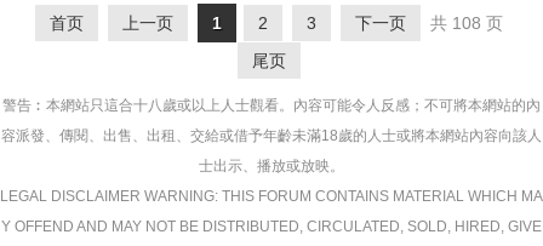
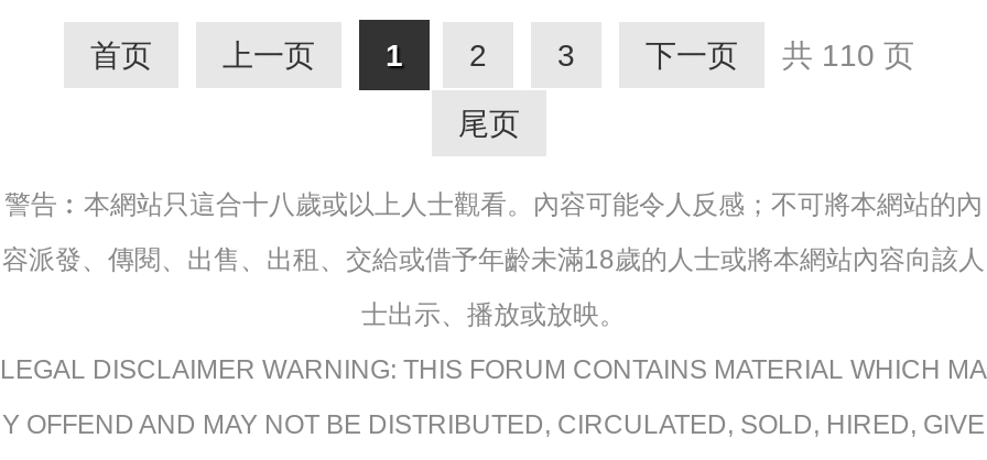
[50,13,508,33] 首页 上一页 1 2 3 下一页 共 108 页 -> [90,37,923,73] 首页 上一页 1 2 3 下一页 共 110 页

